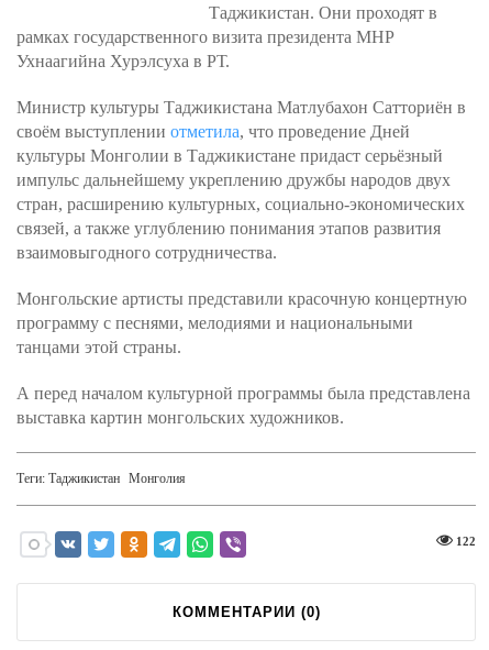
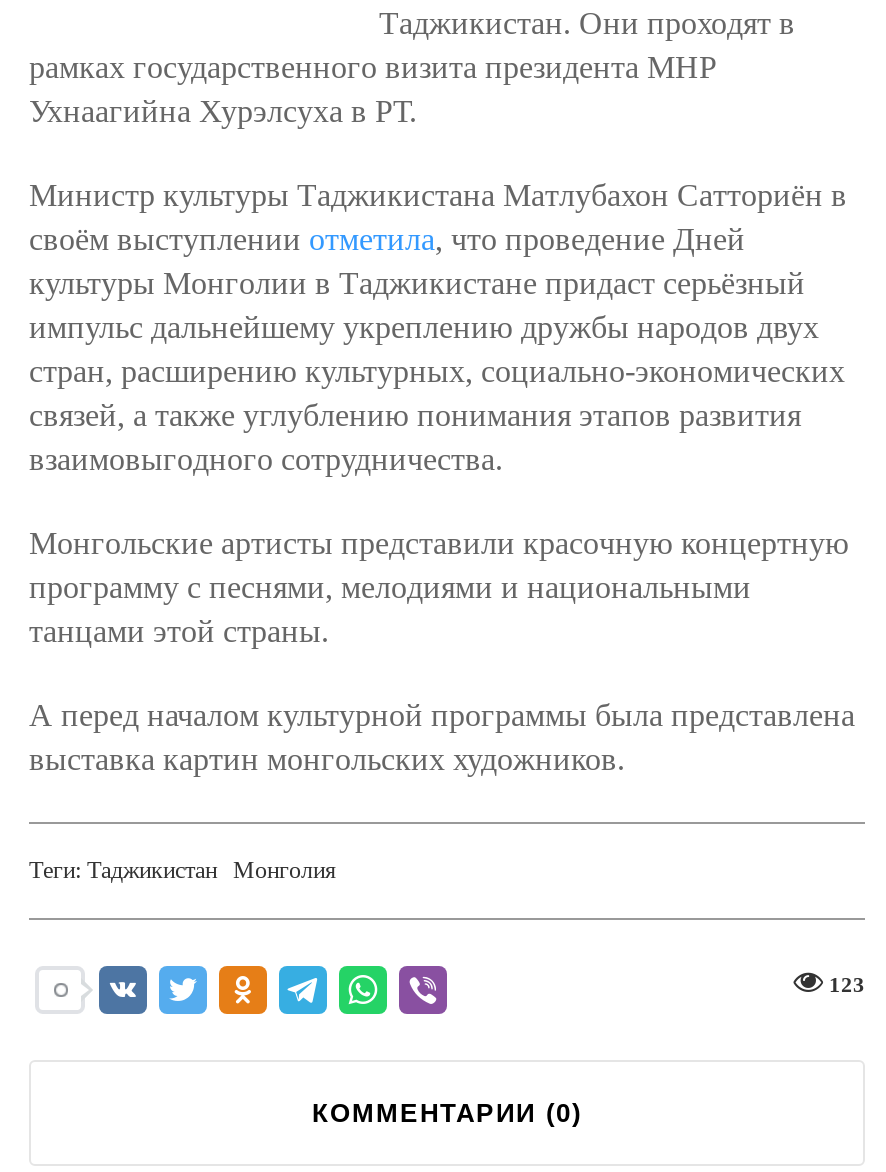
[456,535,476,548] 122 -> [829,972,865,996] 123

